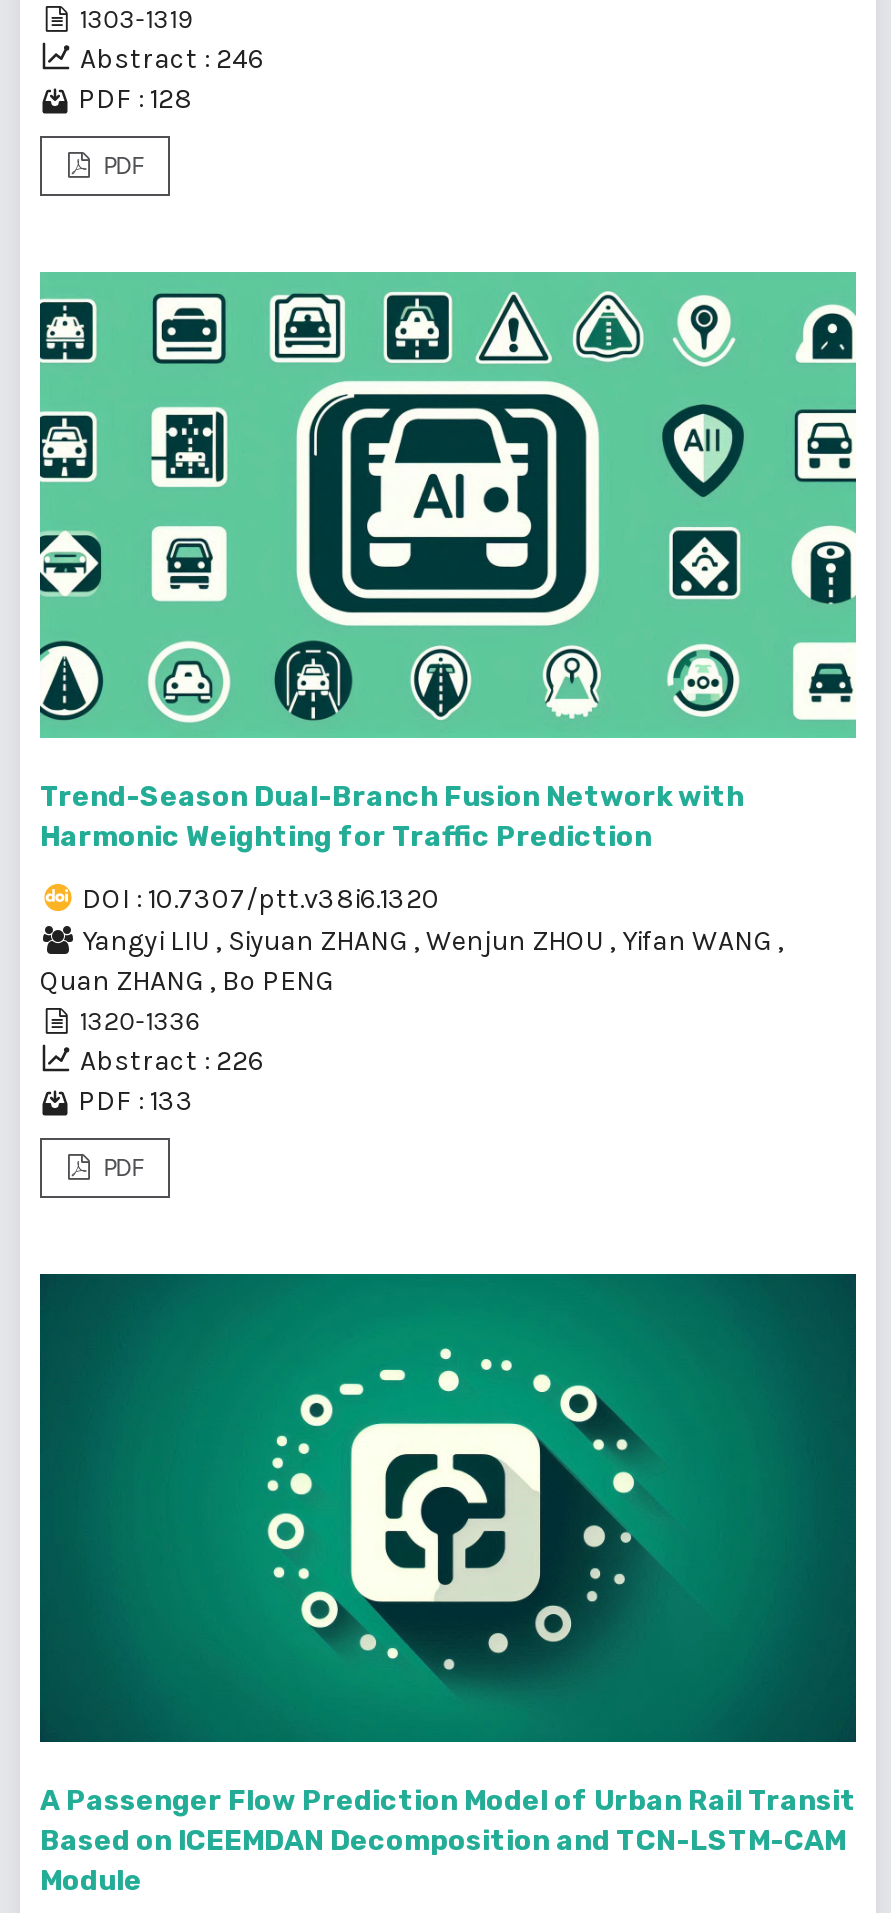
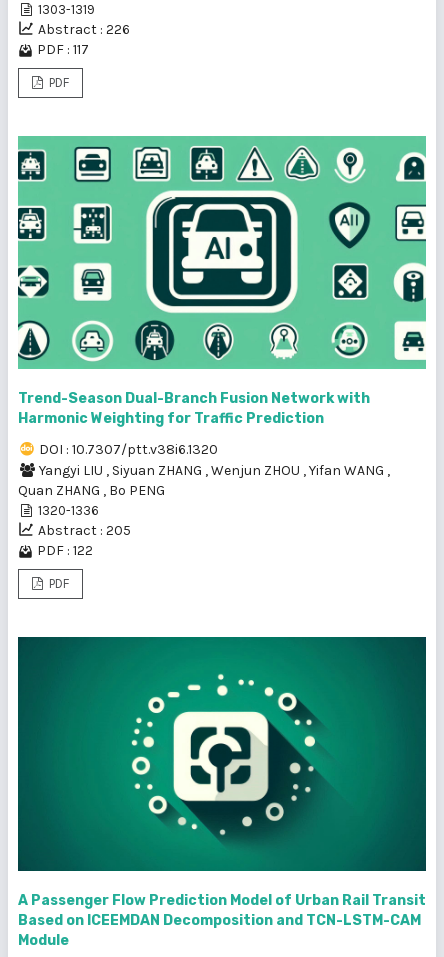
[80,42,264,76] Abstract : 246 -> [38,21,130,38] Abstract : 226
[78,82,192,116] PDF : 128 -> [37,41,89,58] PDF : 117
[80,1045,264,1079] Abstract : 226 -> [38,522,131,539] Abstract : 205
[78,1085,194,1119] PDF : 133 -> [37,542,93,559] PDF : 122

